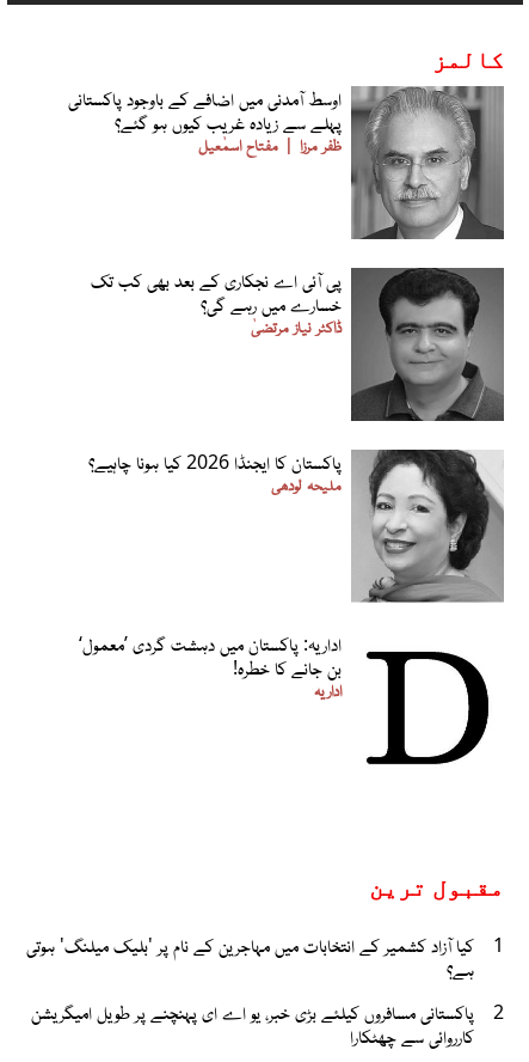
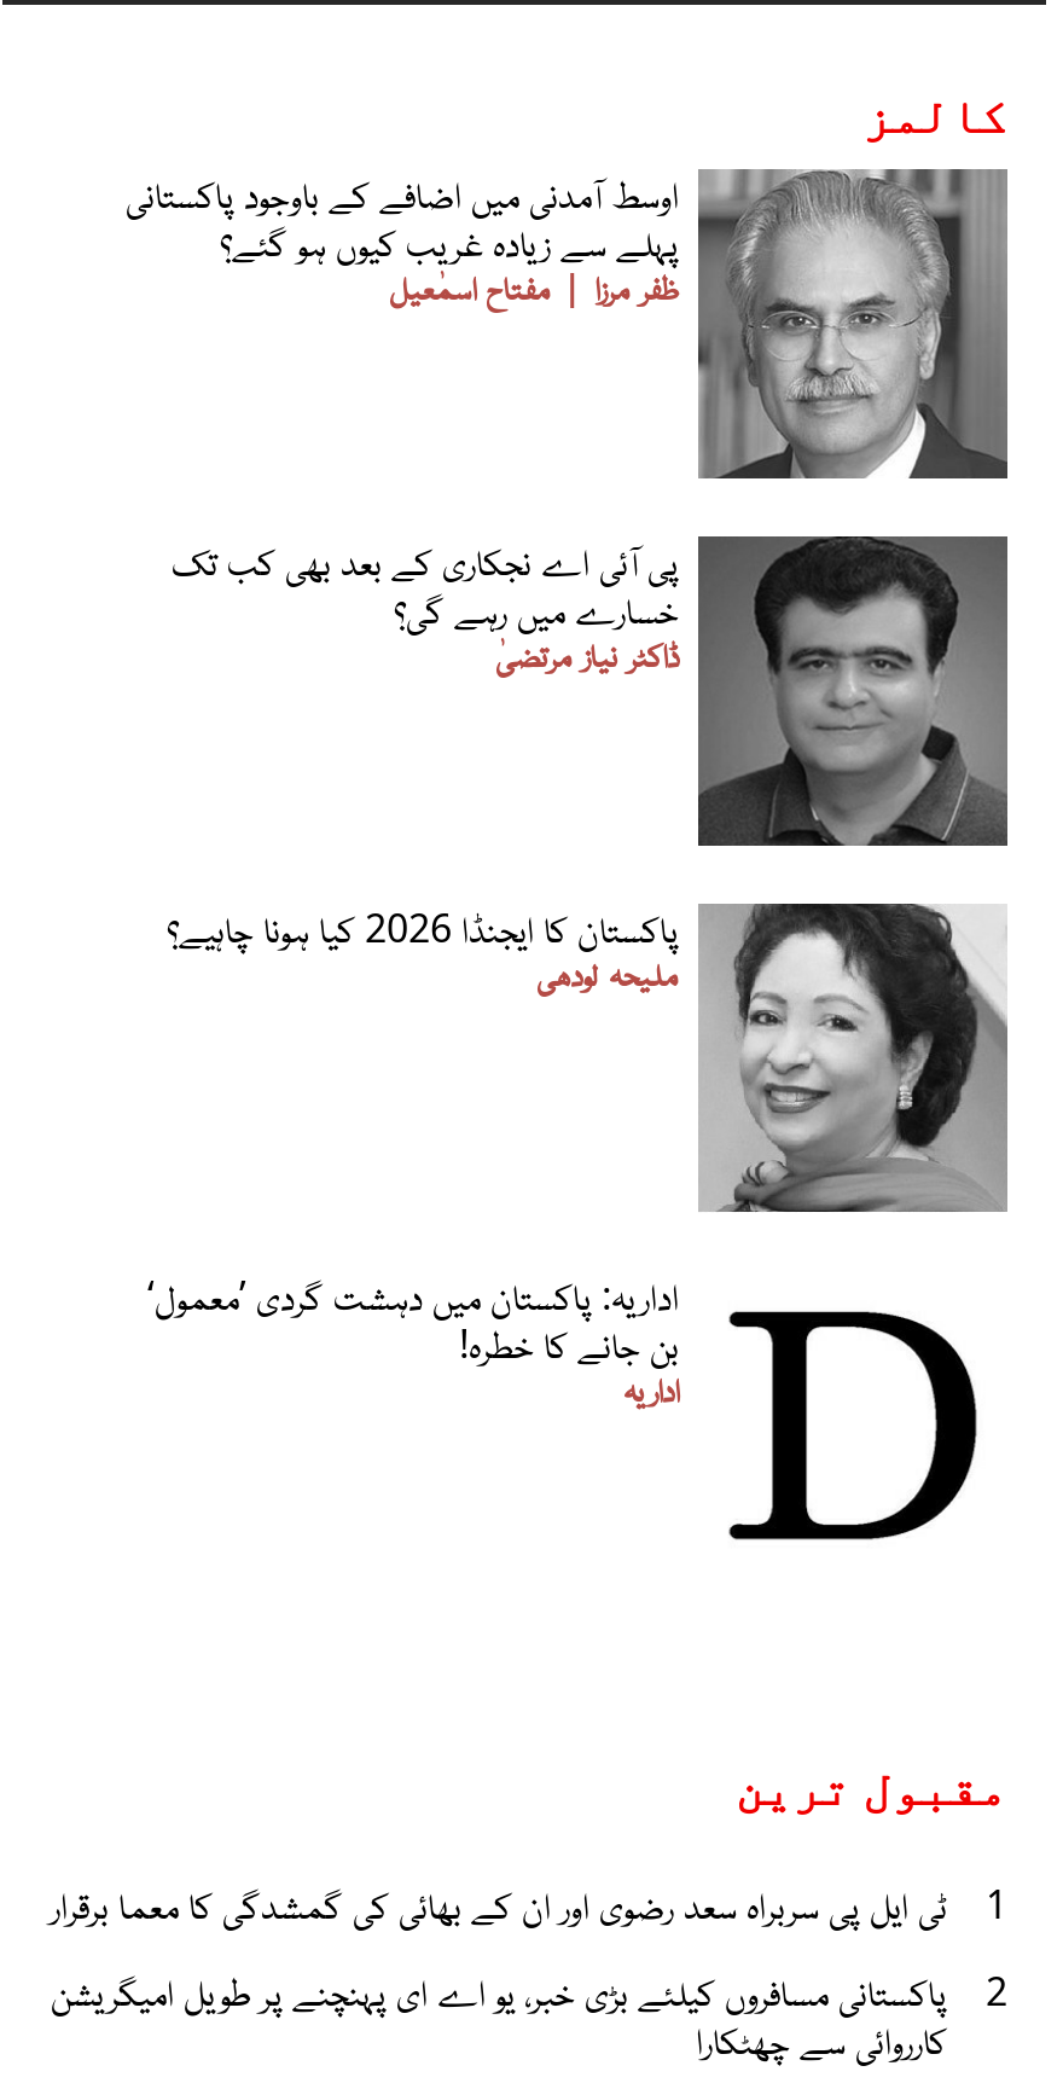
[26,932,474,982] کیا آزاد کشمیر کے انتخابات میں مہاجرین کے نام پر 'بلیک میلنگ' ہوتی | ہے؟ -> [51,1879,947,1932] ٹی ایل پی سربراہ سعد رضوی اور ان کے بھائی کی گمشدگی کا معما برقرار

